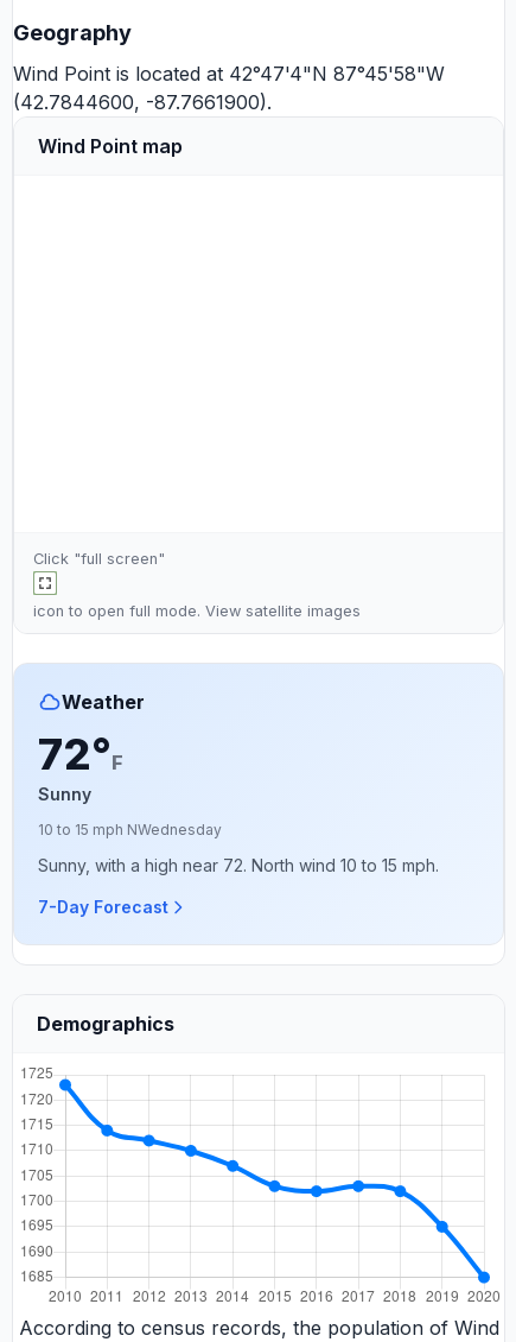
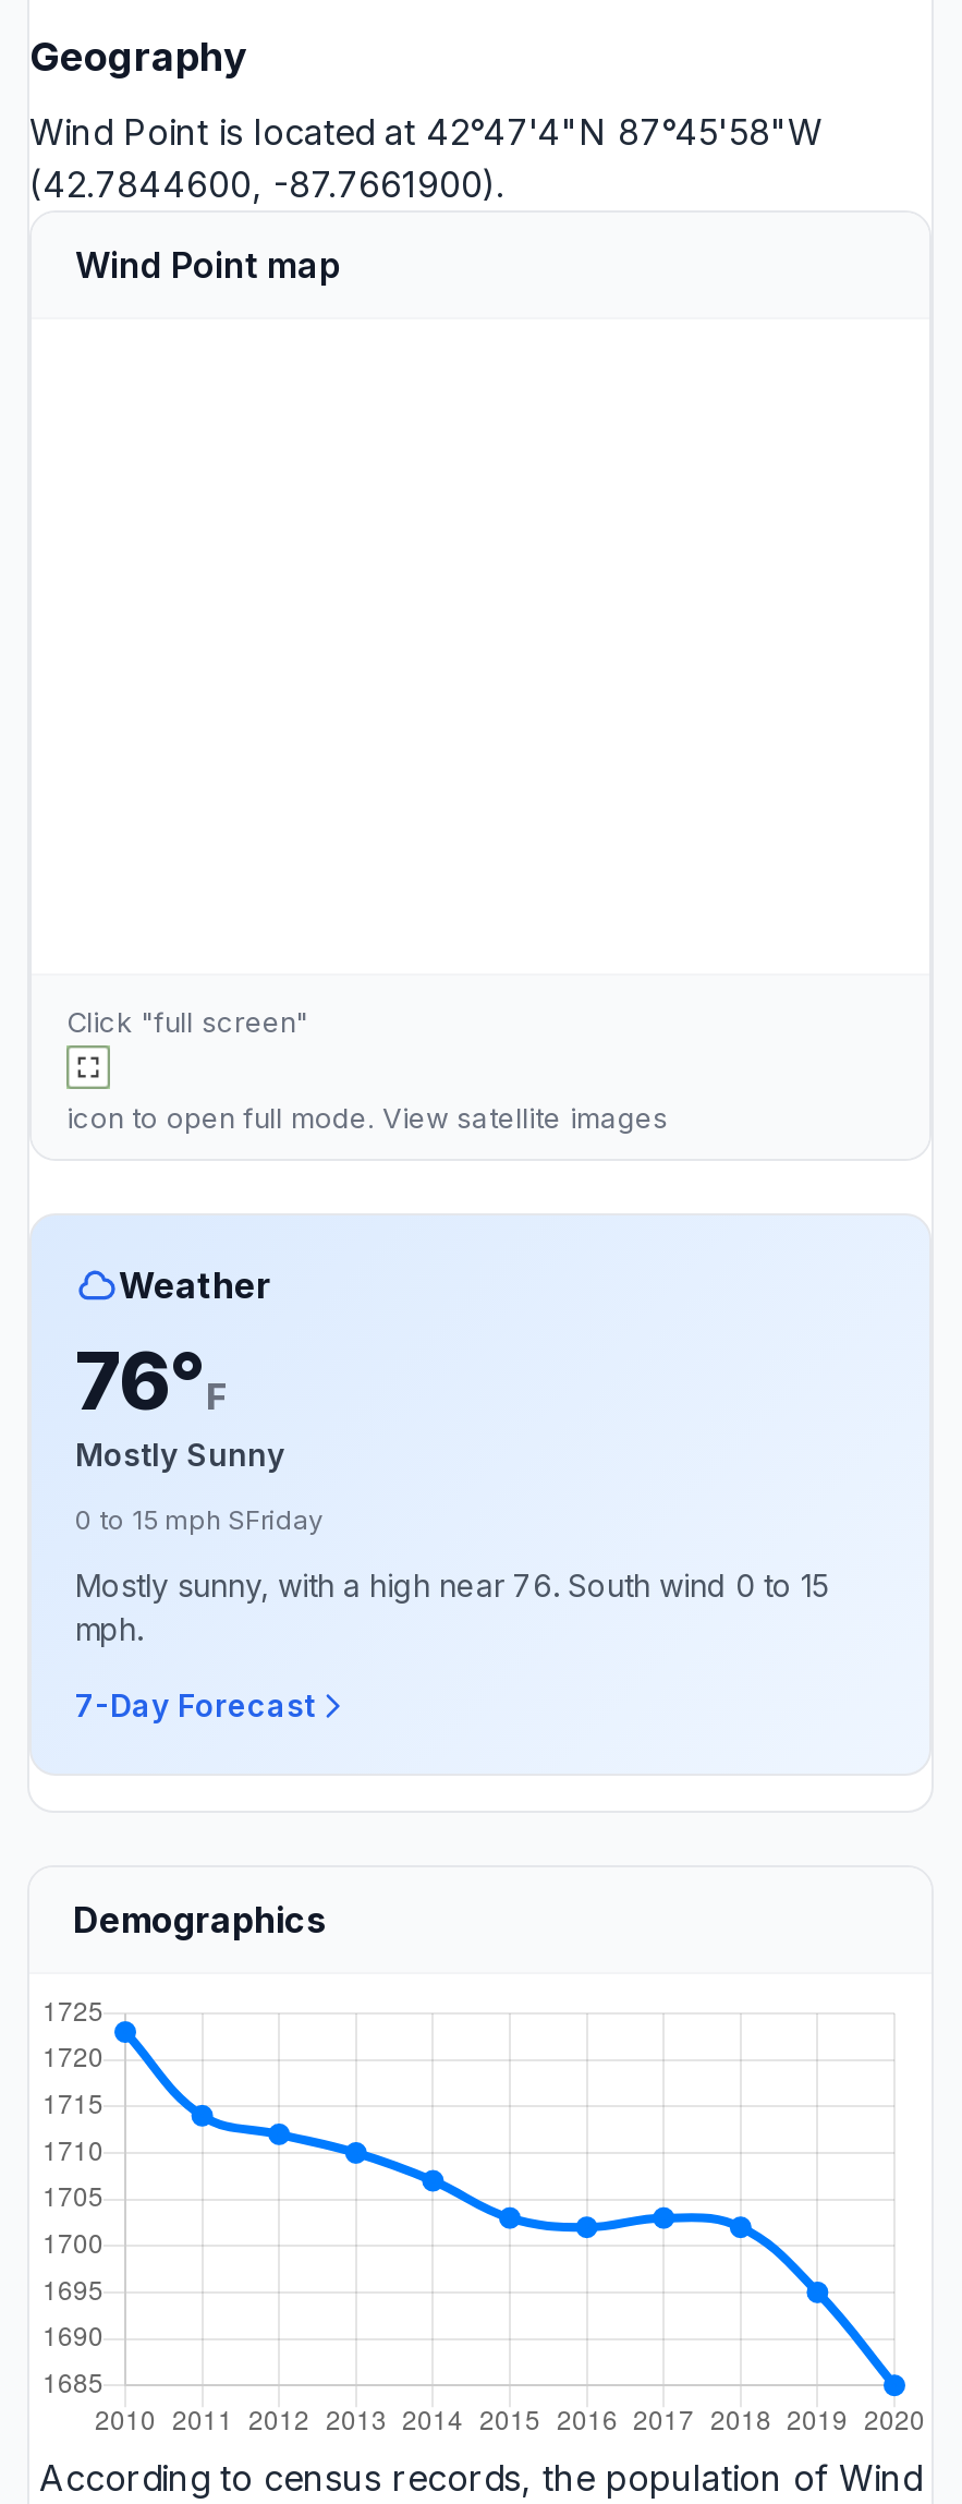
[38,727,123,803] 72°F | Sunny -> [75,1332,284,1472] 76°F | Mostly Sunny
[38,820,222,838] 10 to 15 mph NWednesday -> [75,1502,324,1535] 0 to 15 mph SFriday
[38,854,439,875] Sunny, with a high near 72. North wind 10 to 15 mph. -> [75,1565,829,1646] Mostly sunny, with a high near 76. South wind 0 to 15 | mph.

